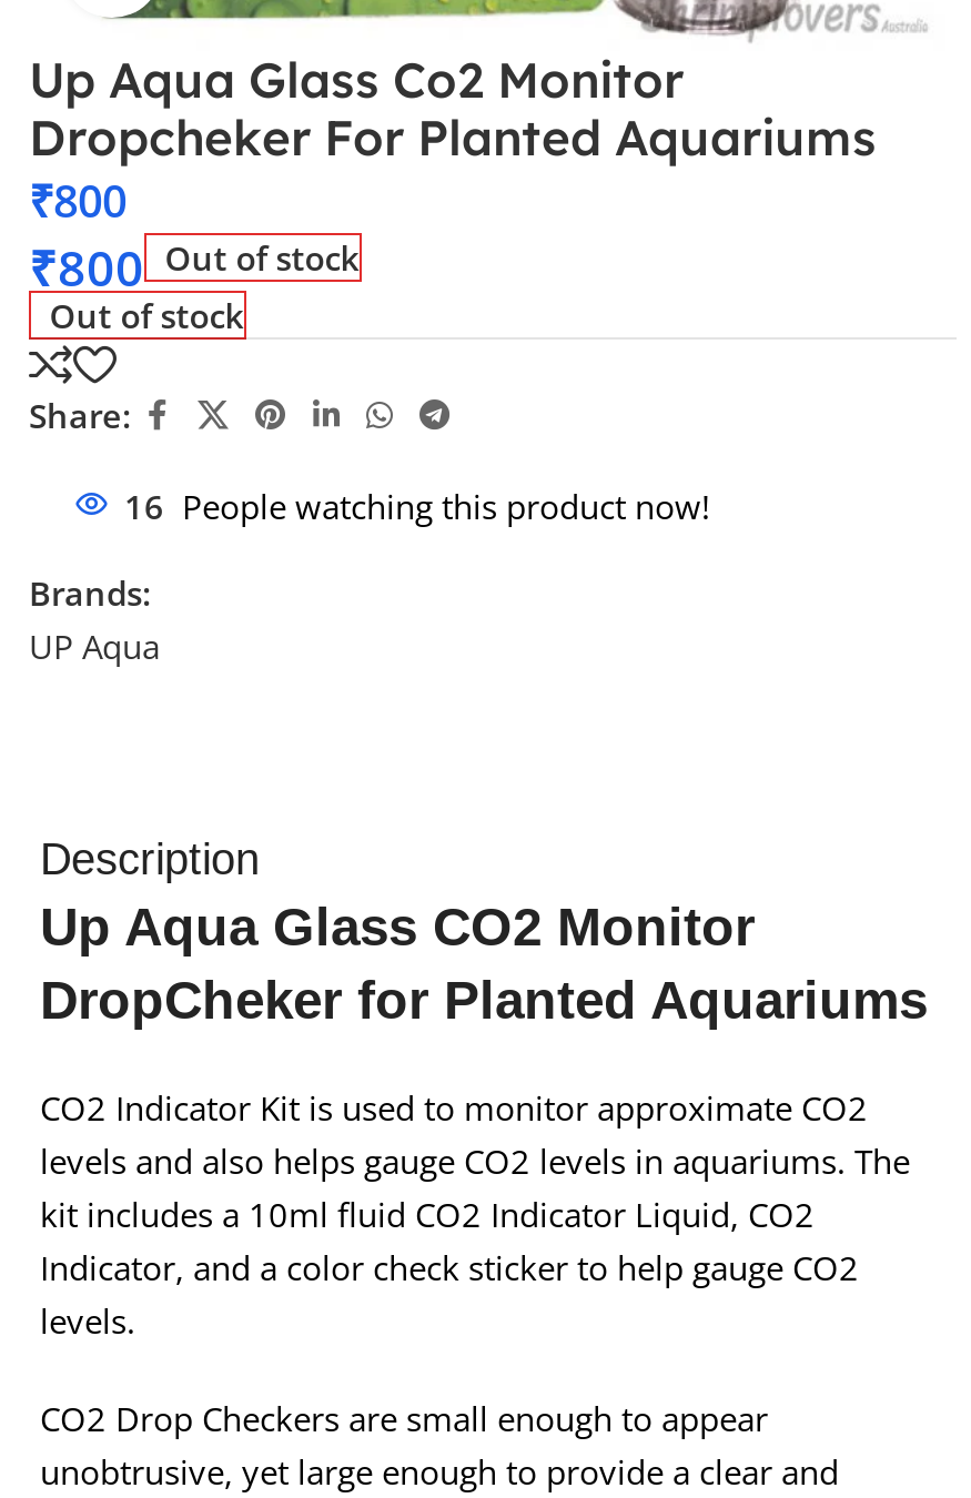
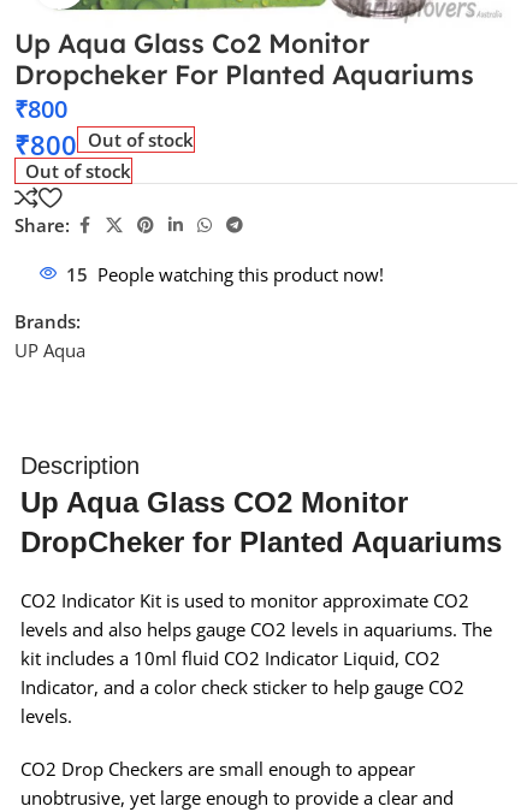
[124,484,710,528] 16 People watching this product now! -> [66,262,384,286] 15 People watching this product now!

